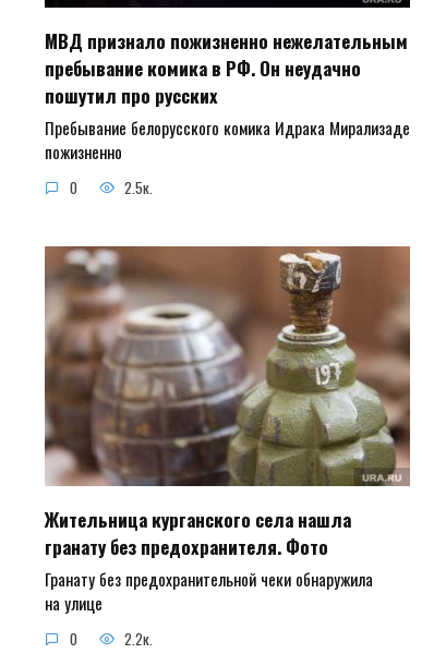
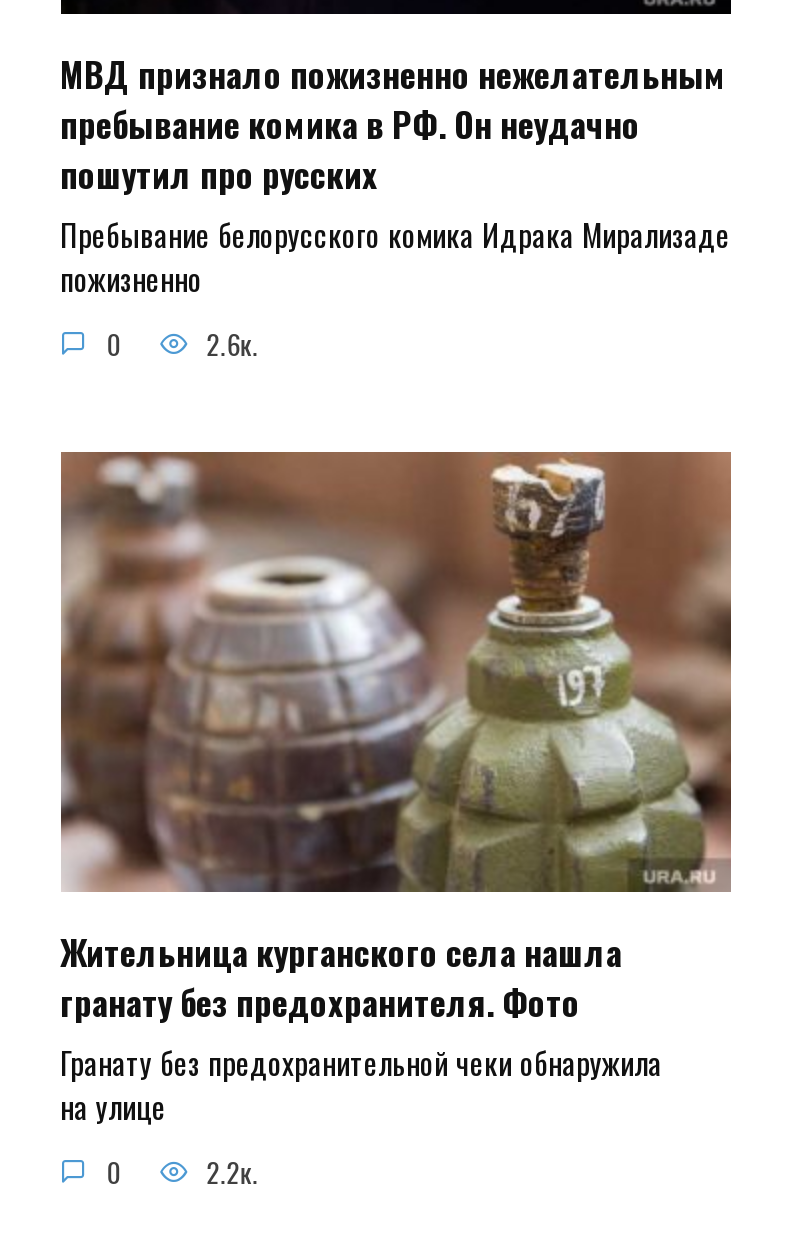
[124,177,152,199] 2.5к. -> [206,325,258,365] 2.6к.

